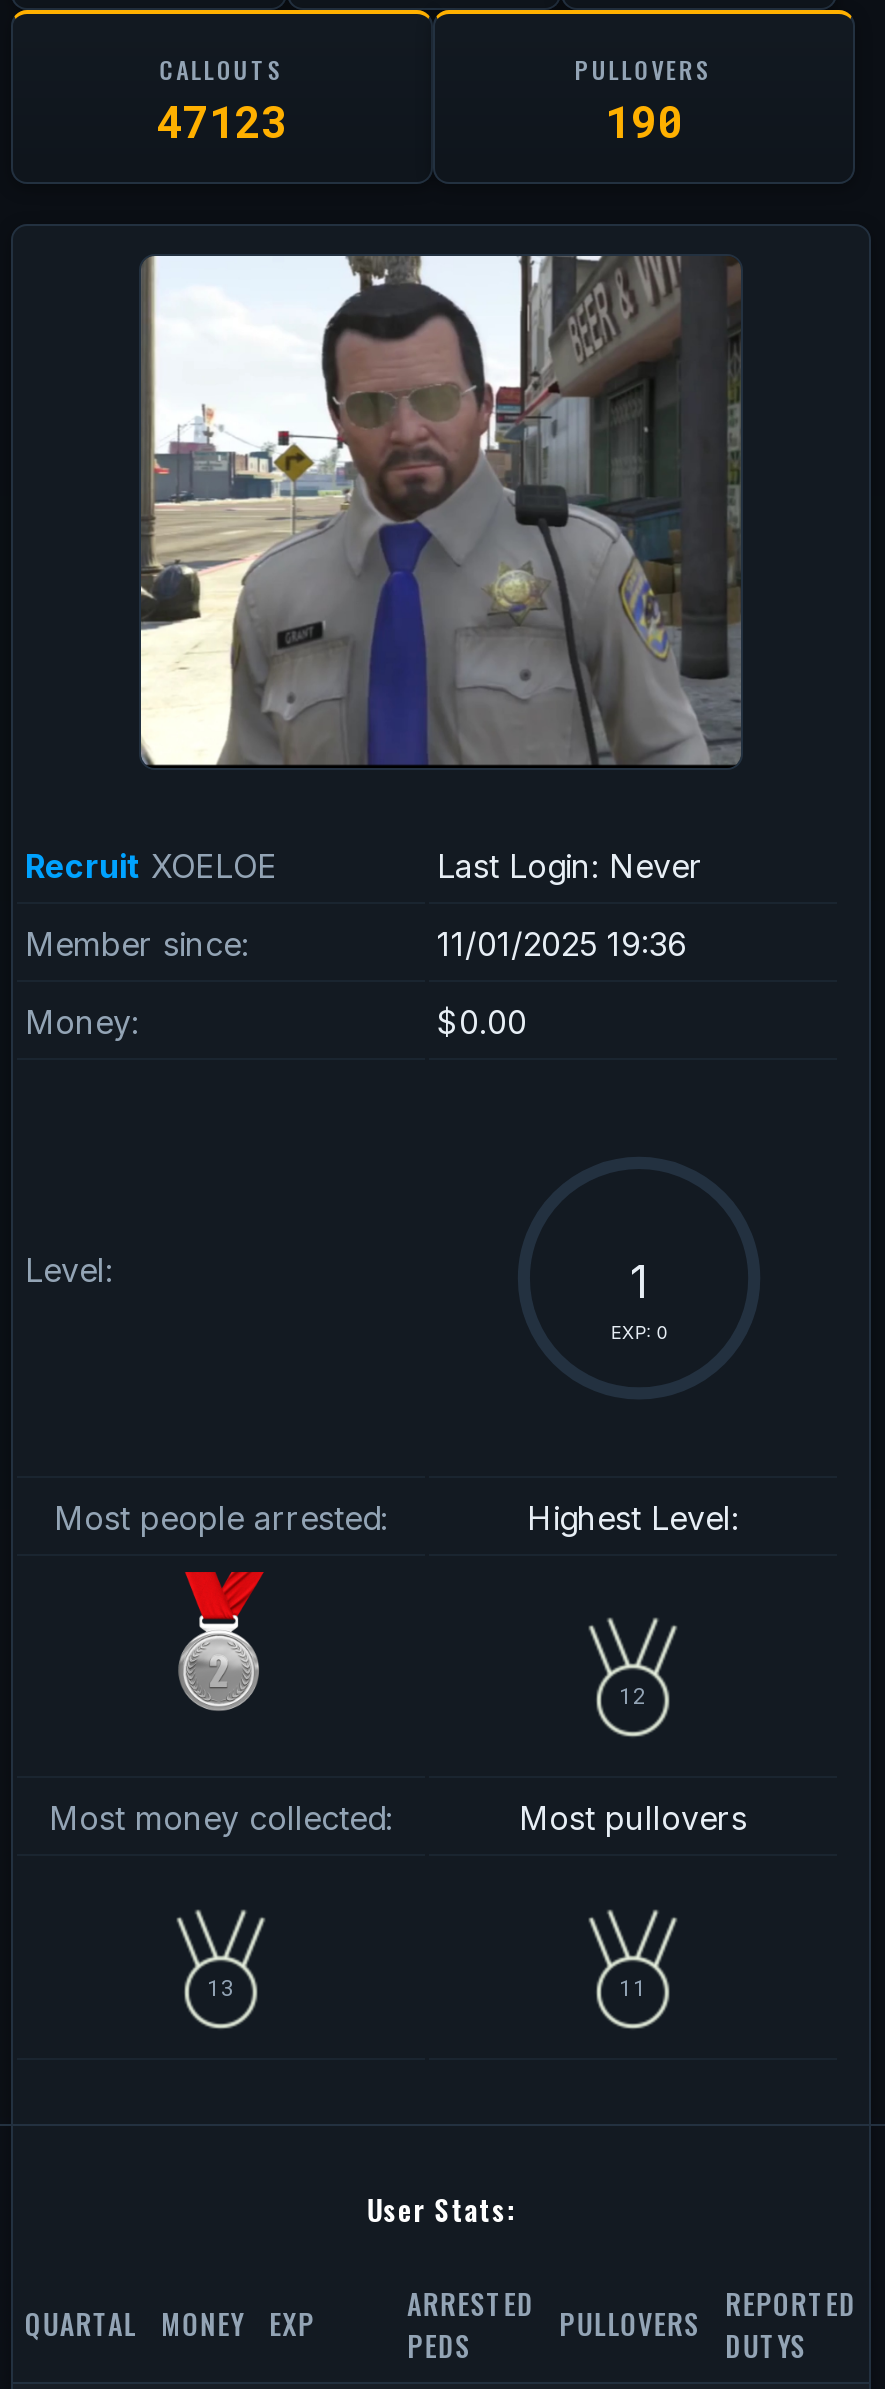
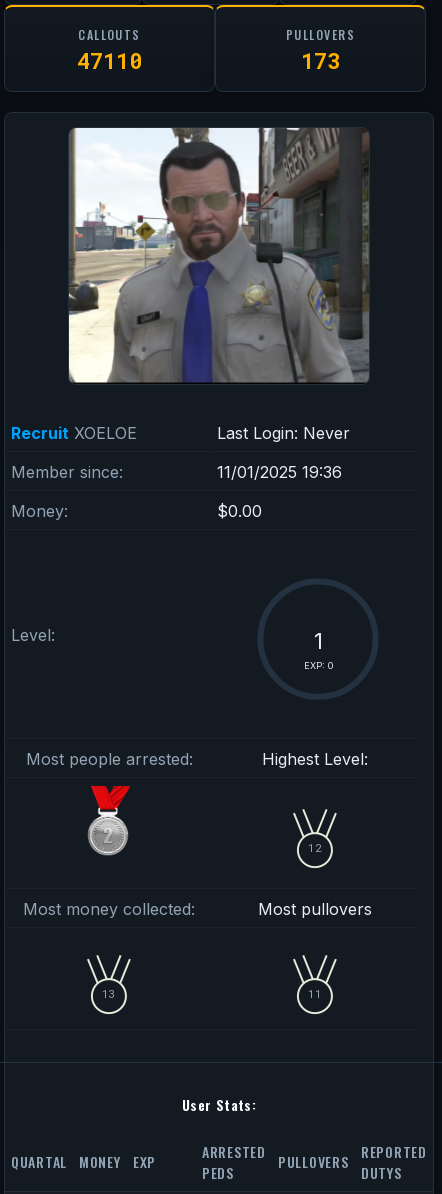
[157,92,287,150] 47123 -> [77,46,142,75] 47110
[605,92,683,150] 190 -> [301,46,340,75] 173

